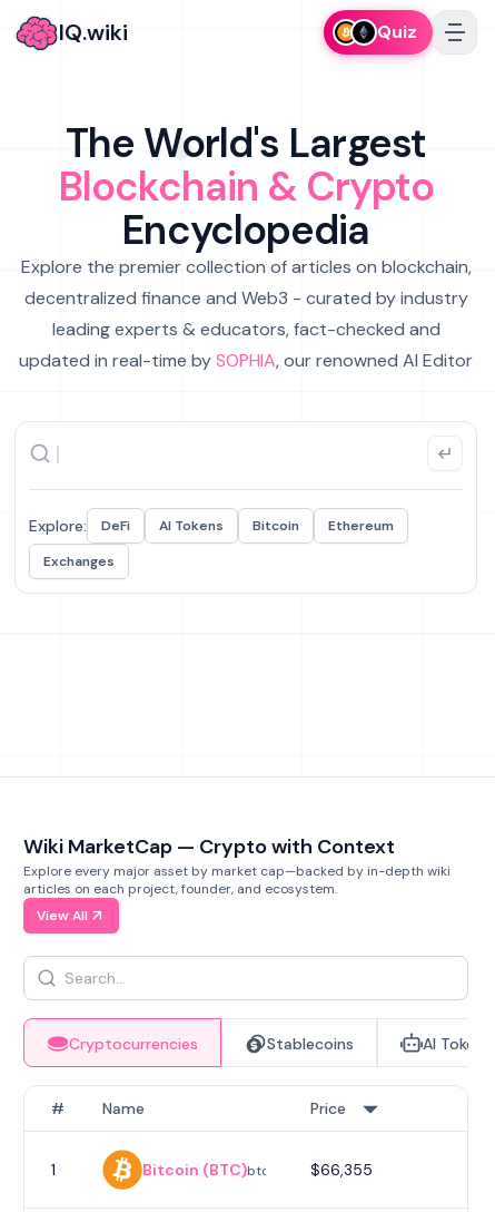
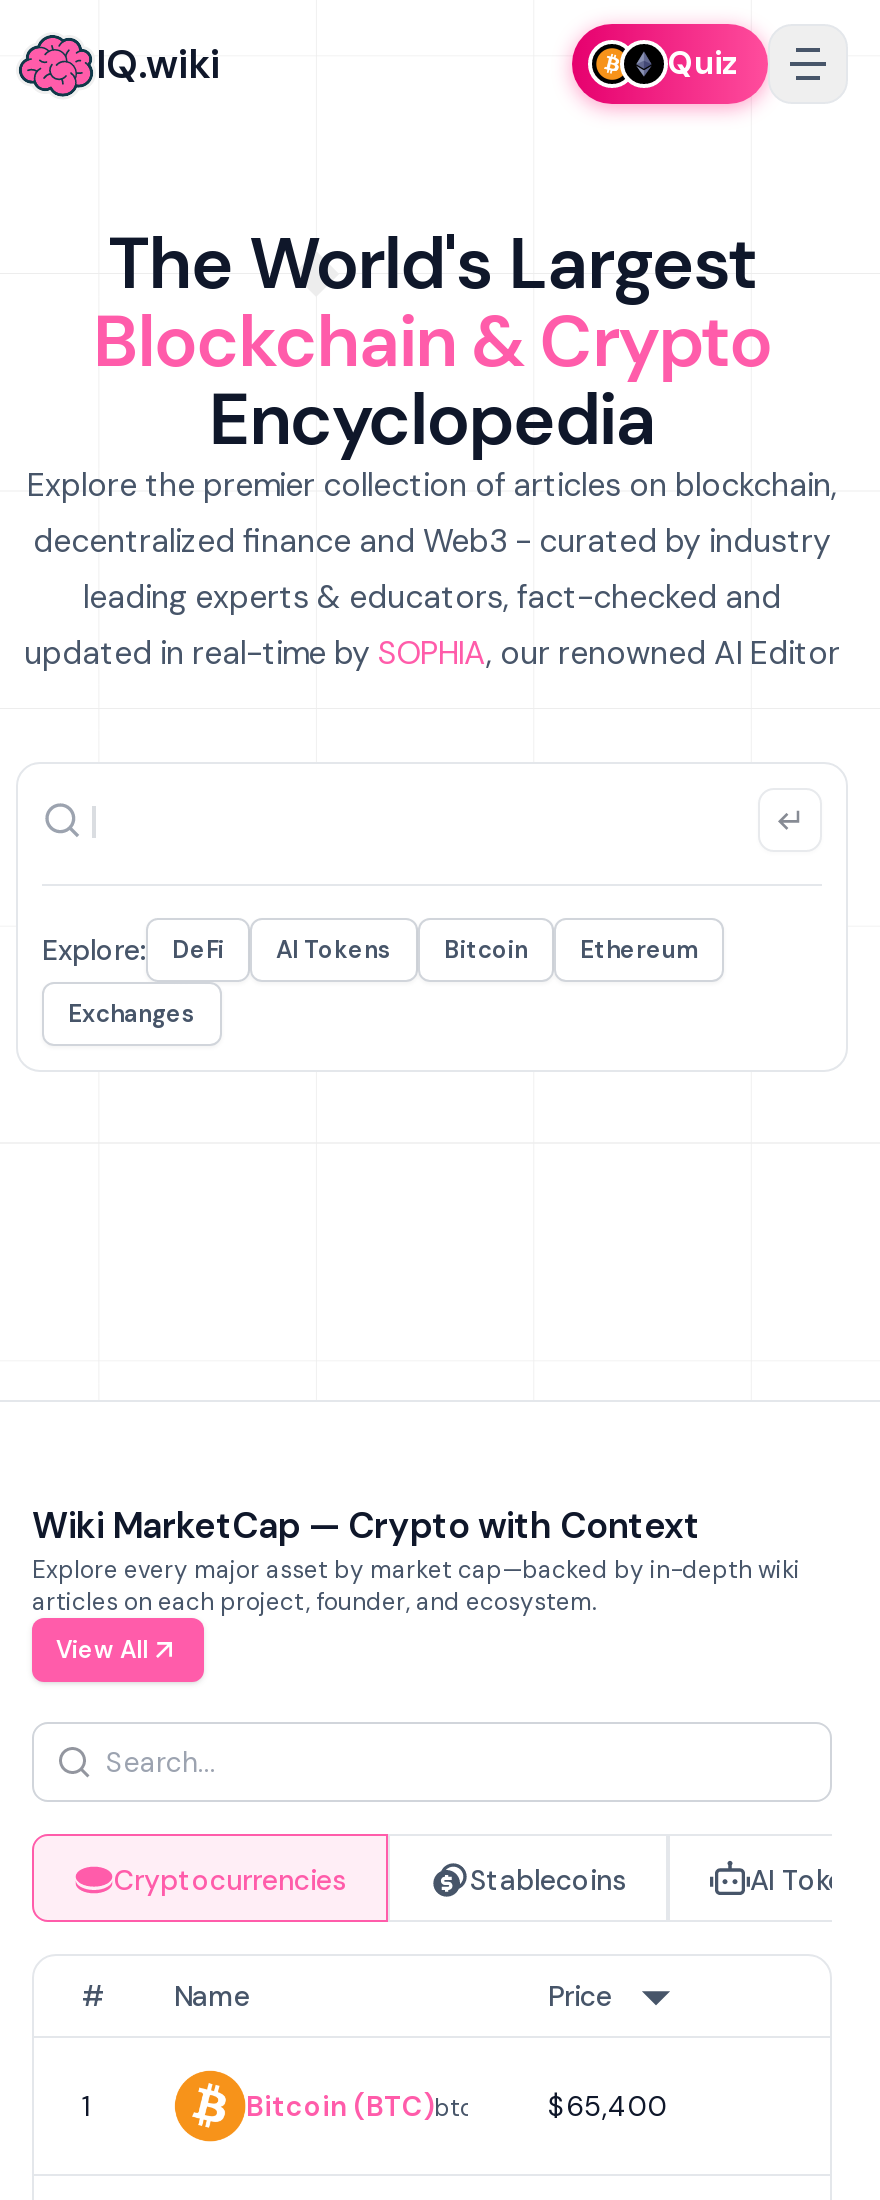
[310,1160,373,1180] $66,355 -> [548,2088,668,2124] $65,400

